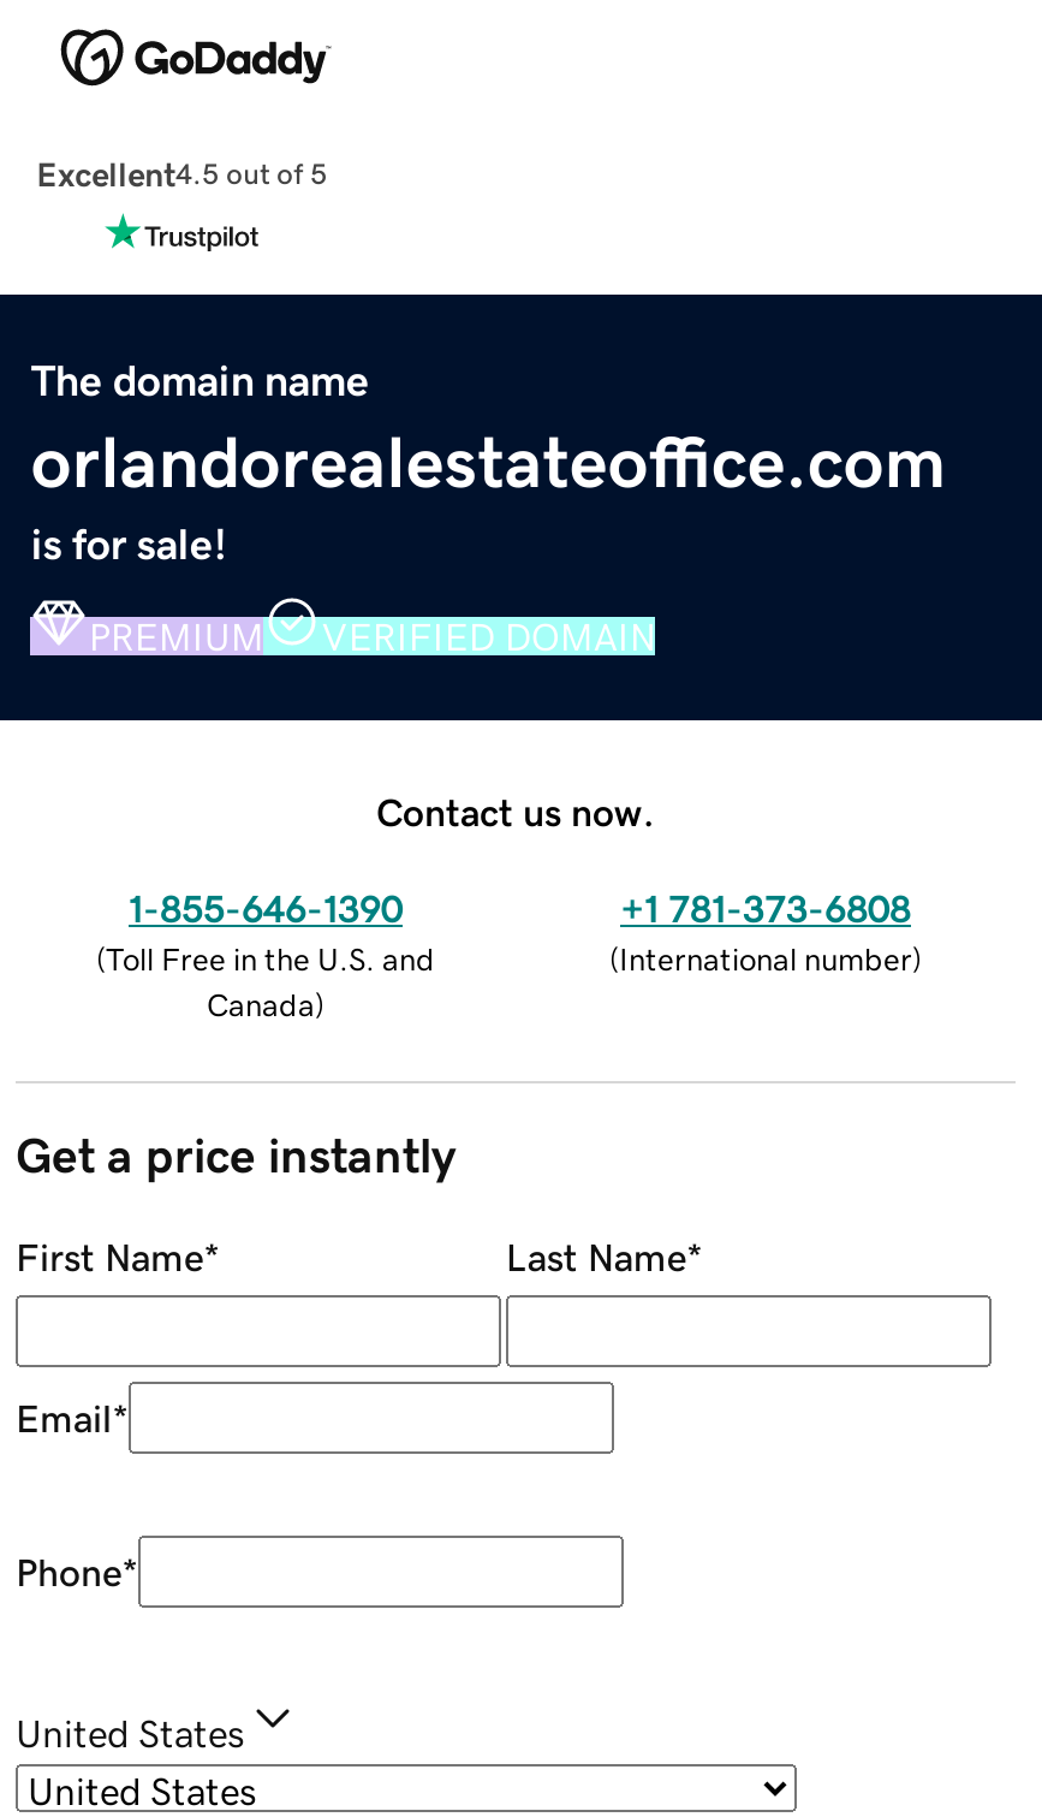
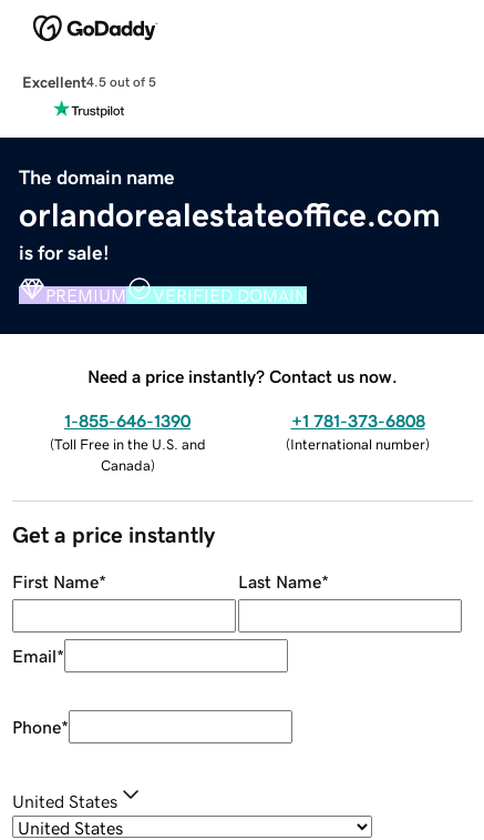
[376,791,655,830] Contact us now. -> [87,367,398,385] Need a price instantly? Contact us now.

